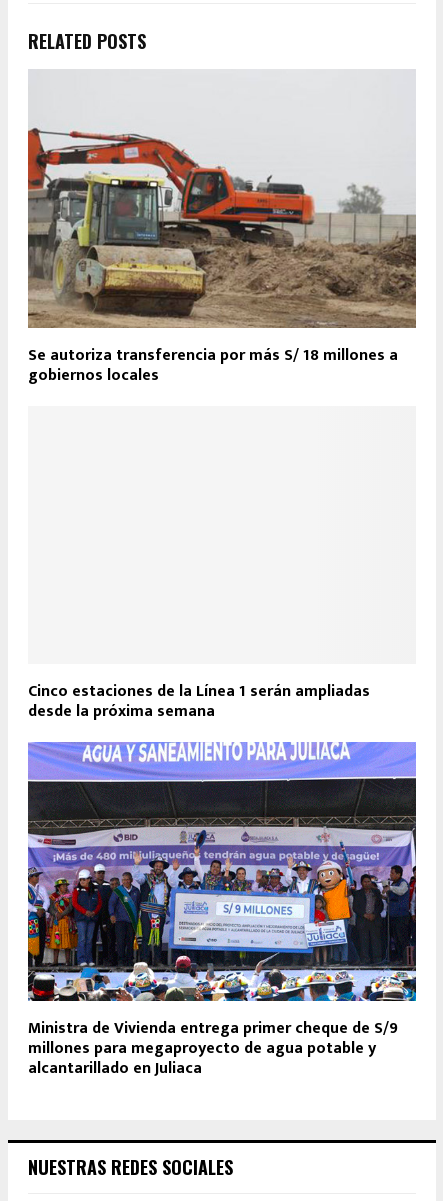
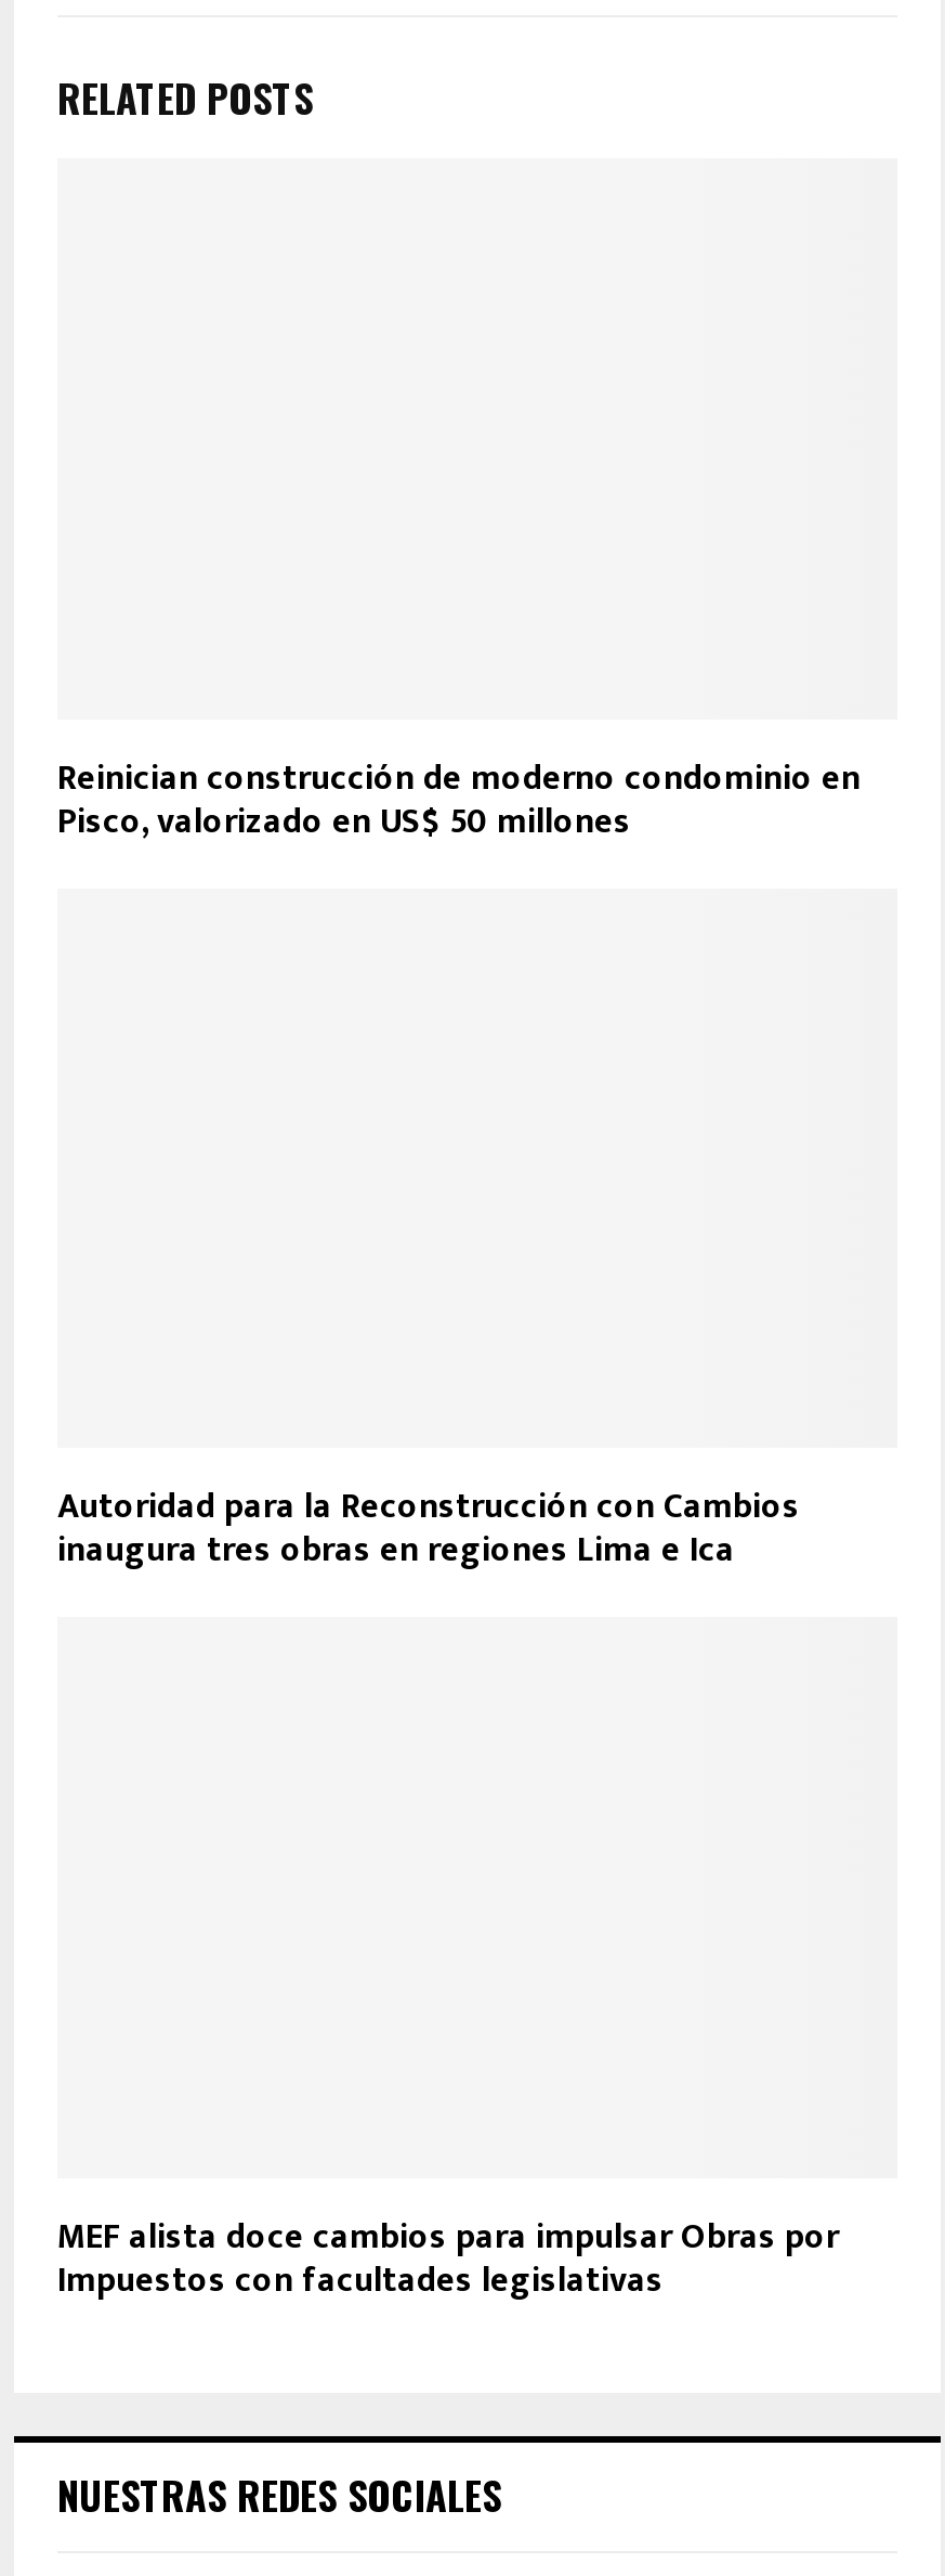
[27,123,417,329] [image] -> none
[28,342,398,389] Se autoriza transferencia por más S/ 18 millones a | gobiernos locales -> [57,749,861,851] Reinician construcción de moderno condominio en | Pisco, valorizado en US$ 50 millones
[28,678,370,725] Cinco estaciones de la Línea 1 serán ampliadas | desde la próxima semana -> [57,1479,800,1581] Autoridad para la Reconstrucción con Cambios | inaugura tres obras en regiones Lima e Ica
[27,741,417,1002] [image] -> none
[28,1015,398,1082] Ministra de Vivienda entrega primer cheque de S/9 | millones para megaproyecto de agua potable y | alcantarillado en Juliaca -> [57,2209,839,2310] MEF alista doce cambios para impulsar Obras por | Impuestos con facultades legislativas

